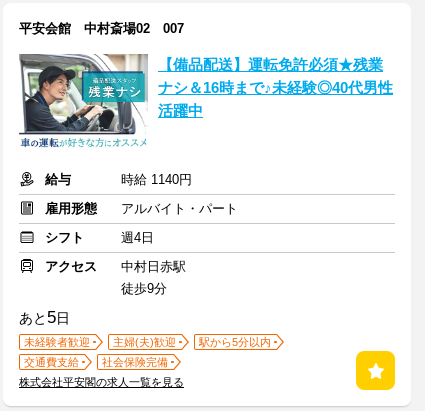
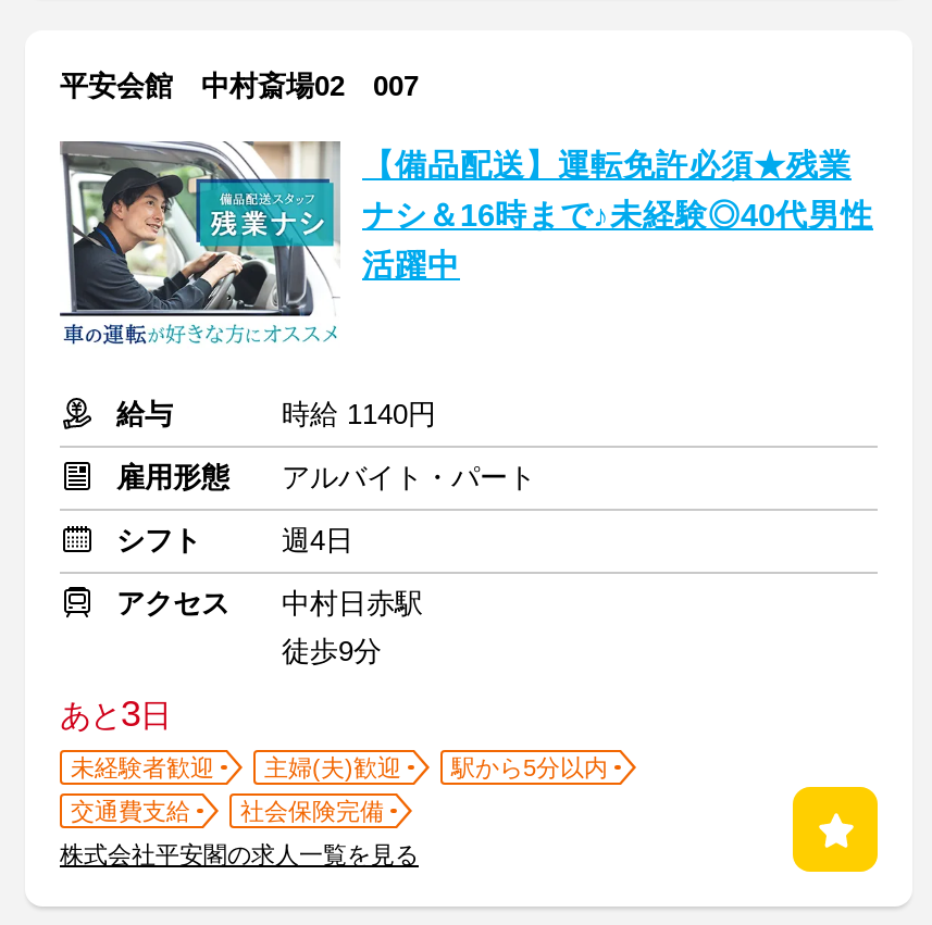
[19,308,70,327] あと5日 -> [60,694,171,735] あと3日

